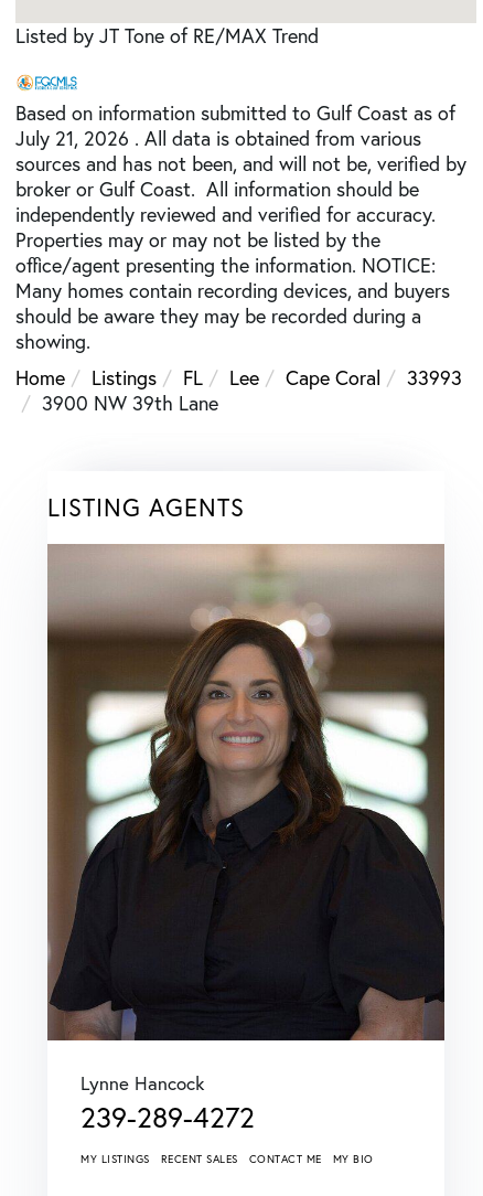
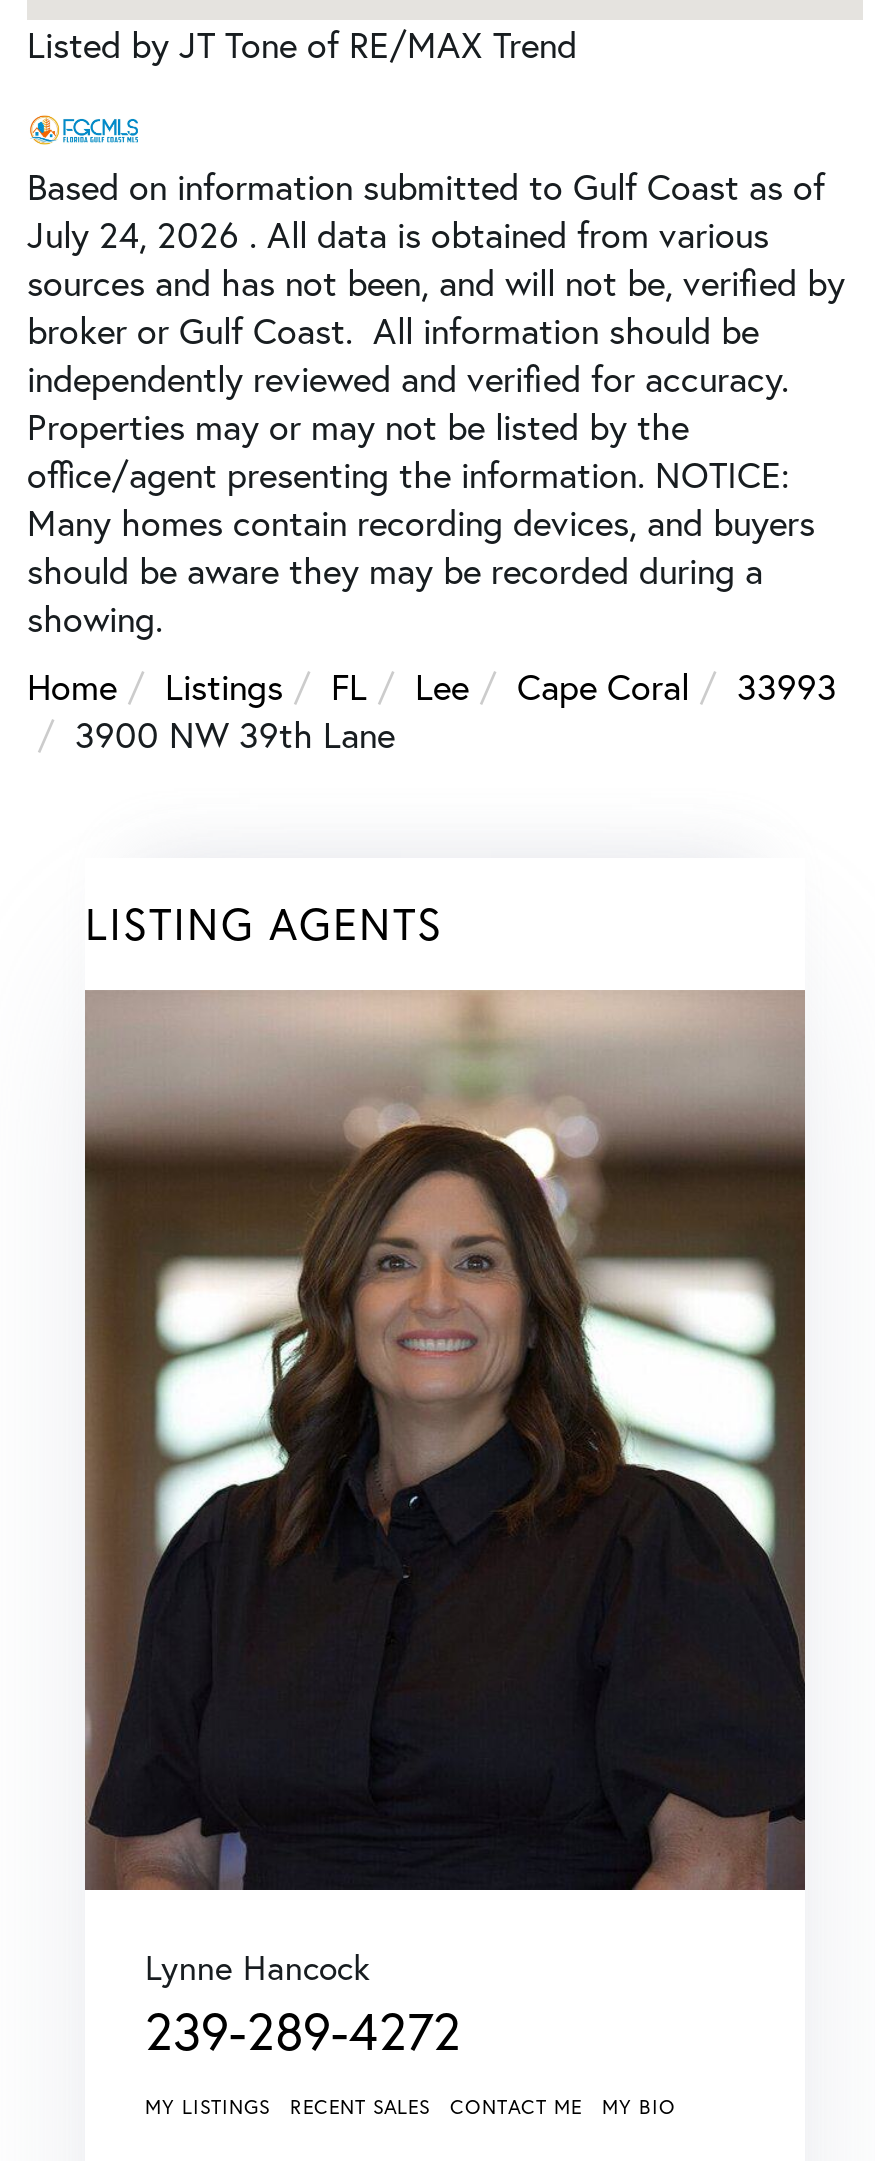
[15,126,421,151] July 21, 2026 . All data is obtained from various -> [27,210,769,258] July 24, 2026 . All data is obtained from various

